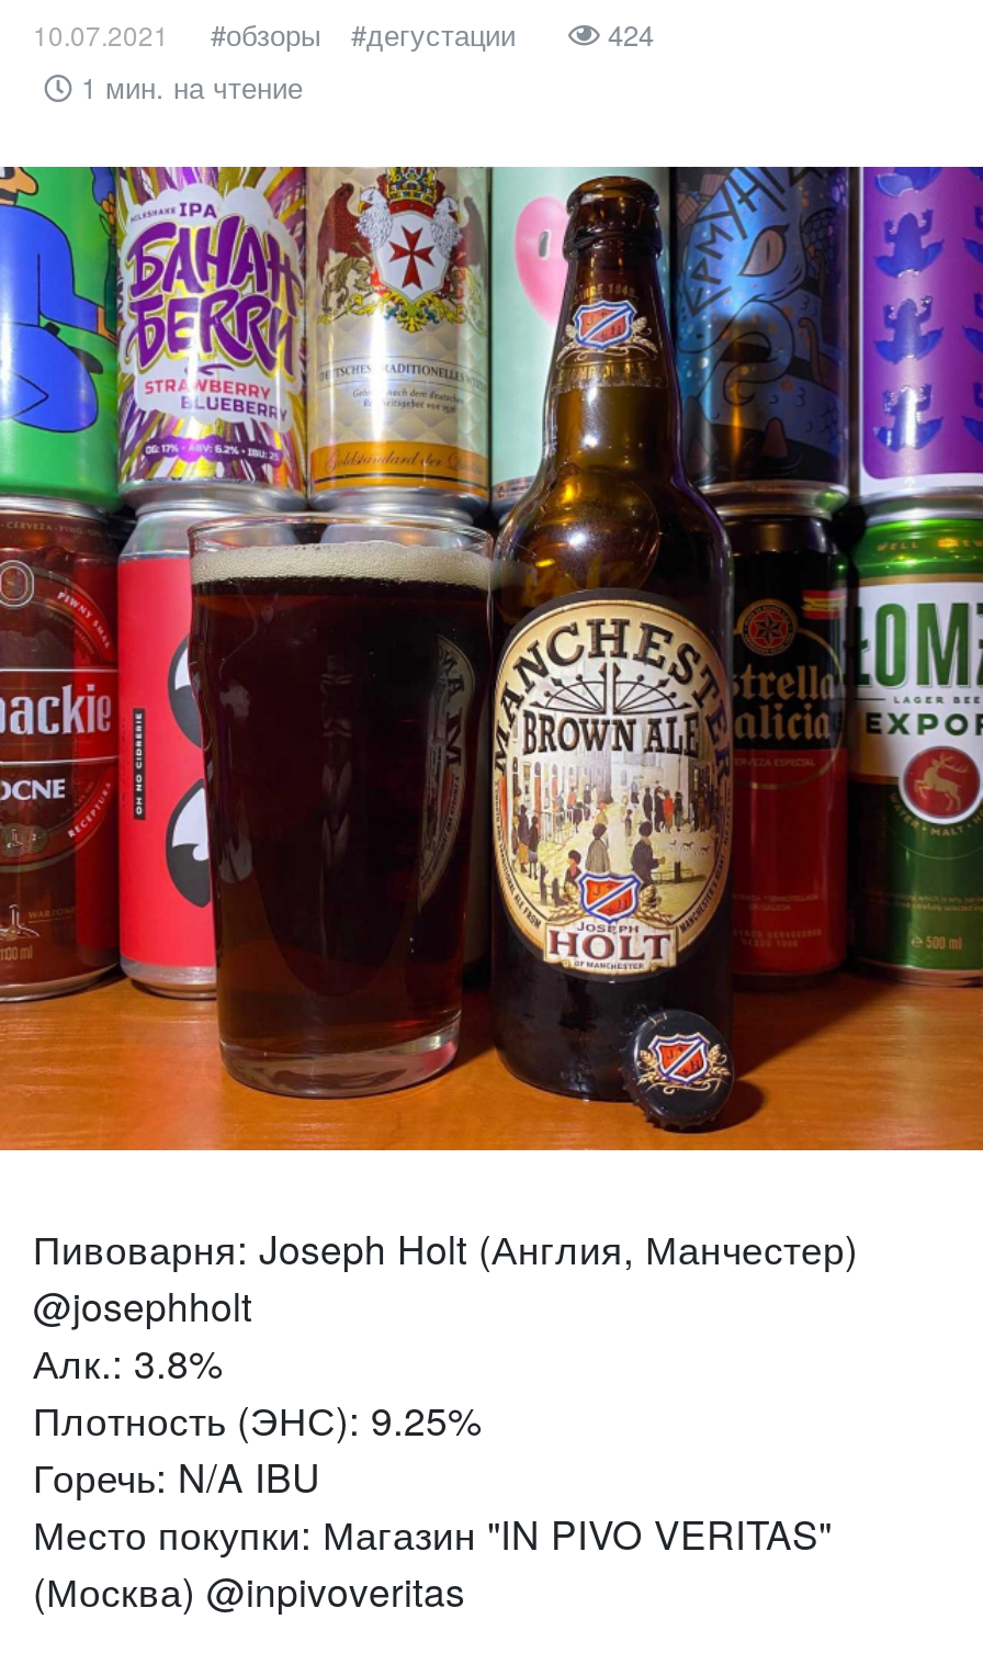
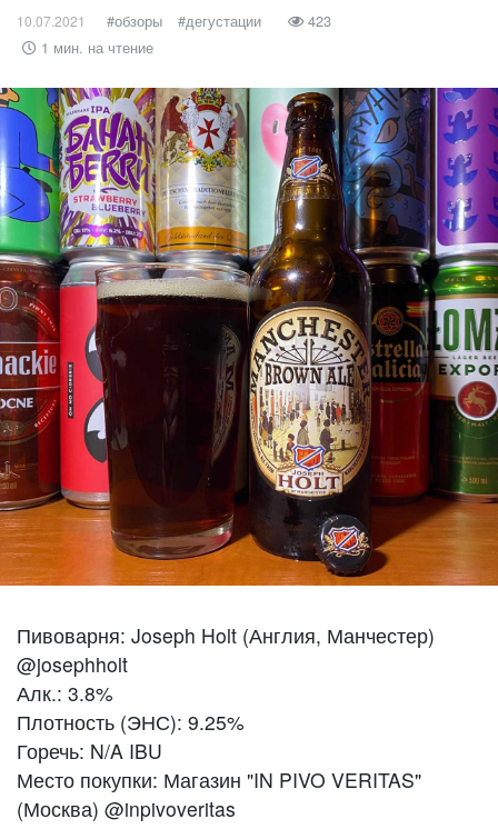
[599,14,654,56] 424 -> [303,10,331,32] 423

